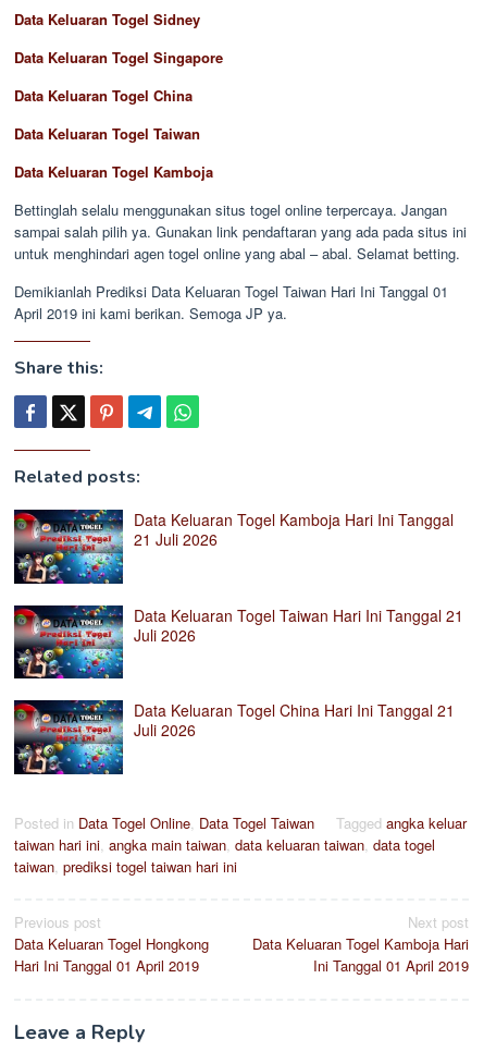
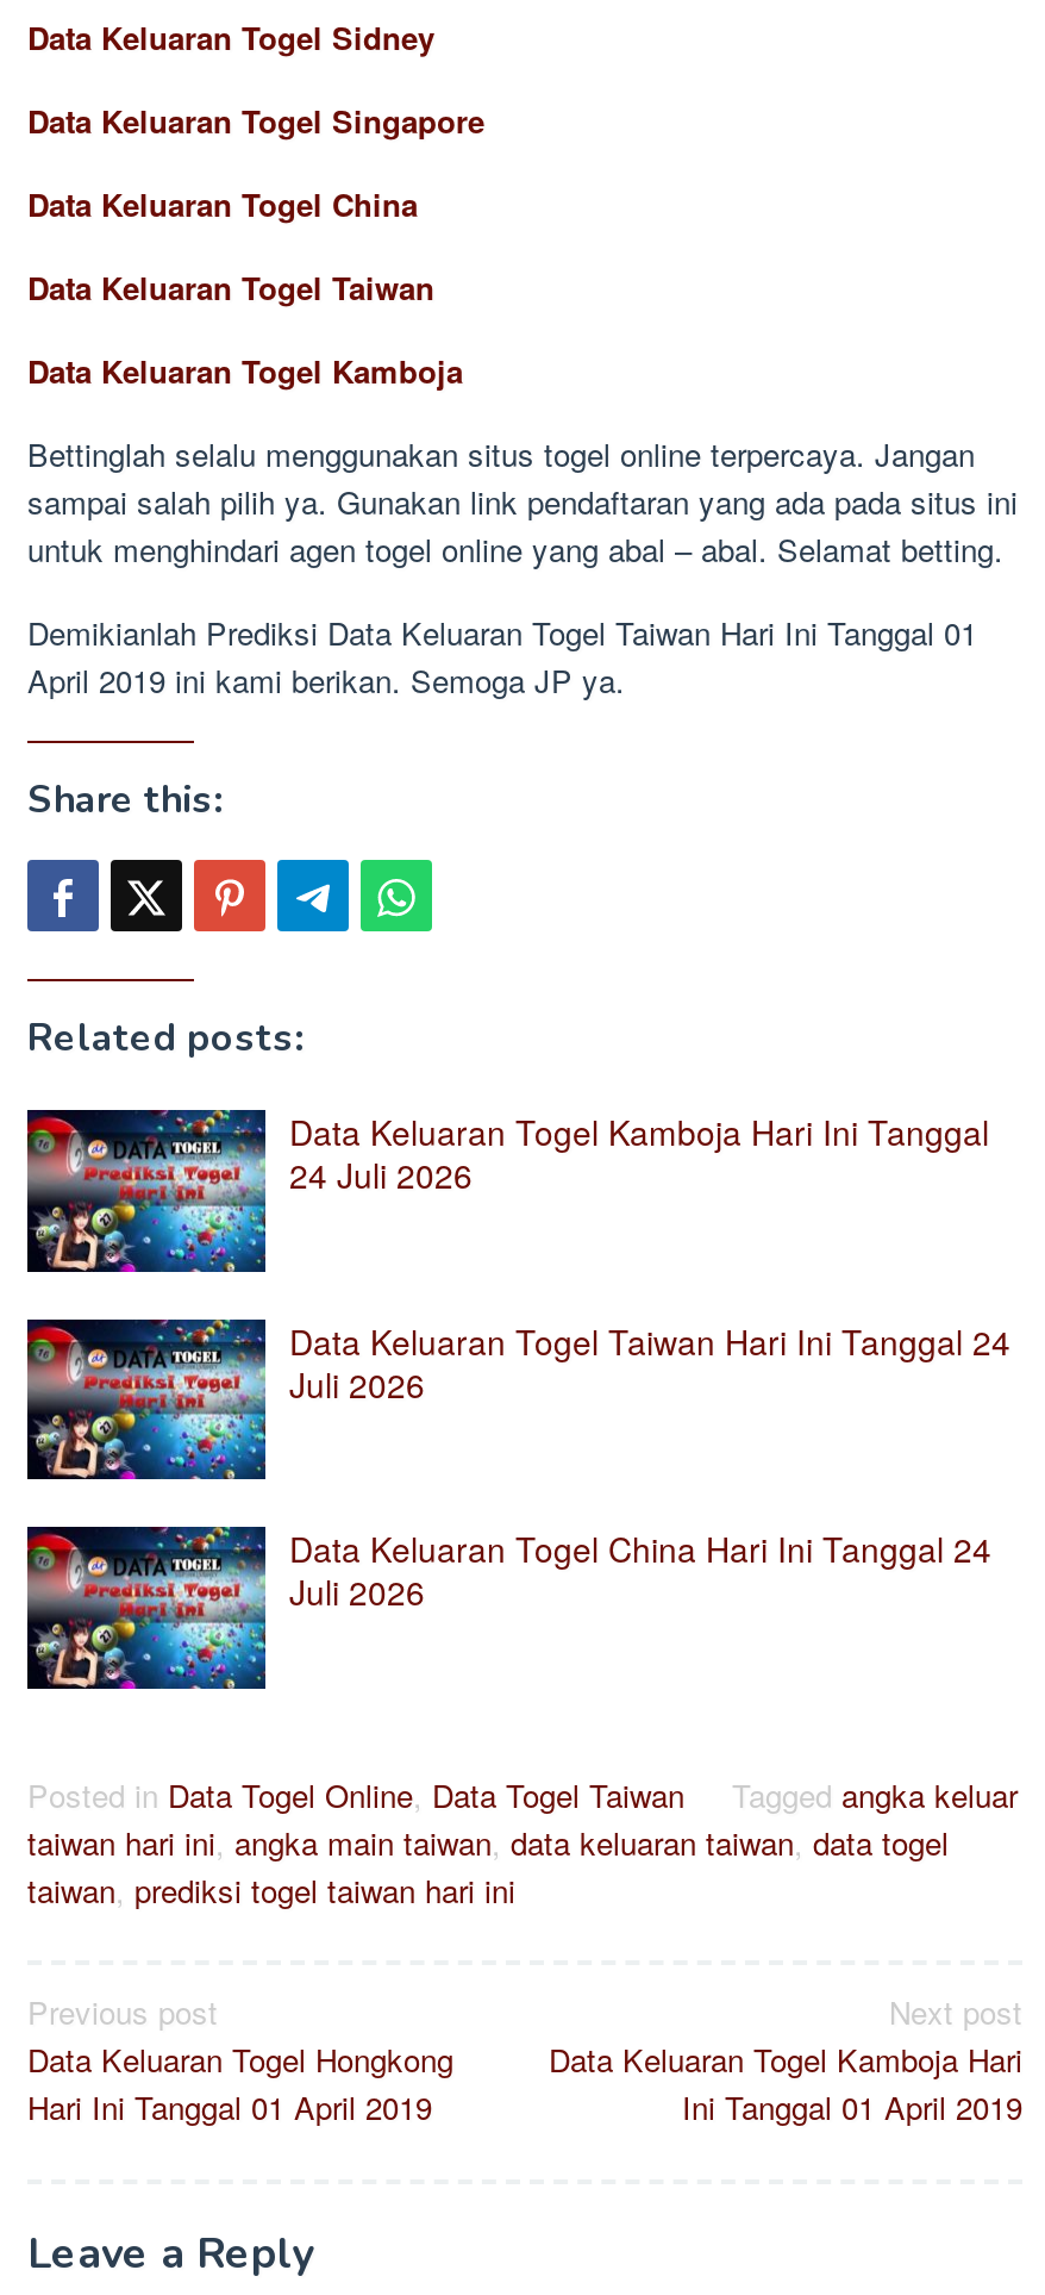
[134,529,218,551] 21 Juli 2026 -> [289,1150,473,1198] 24 Juli 2026
[134,604,463,626] Data Keluaran Togel Taiwan Hari Ini Tanggal 21 -> [289,1316,1010,1364] Data Keluaran Togel Taiwan Hari Ini Tanggal 24
[134,700,455,721] Data Keluaran Togel China Hari Ini Tanggal 21 -> [289,1524,991,1572] Data Keluaran Togel China Hari Ini Tanggal 24

